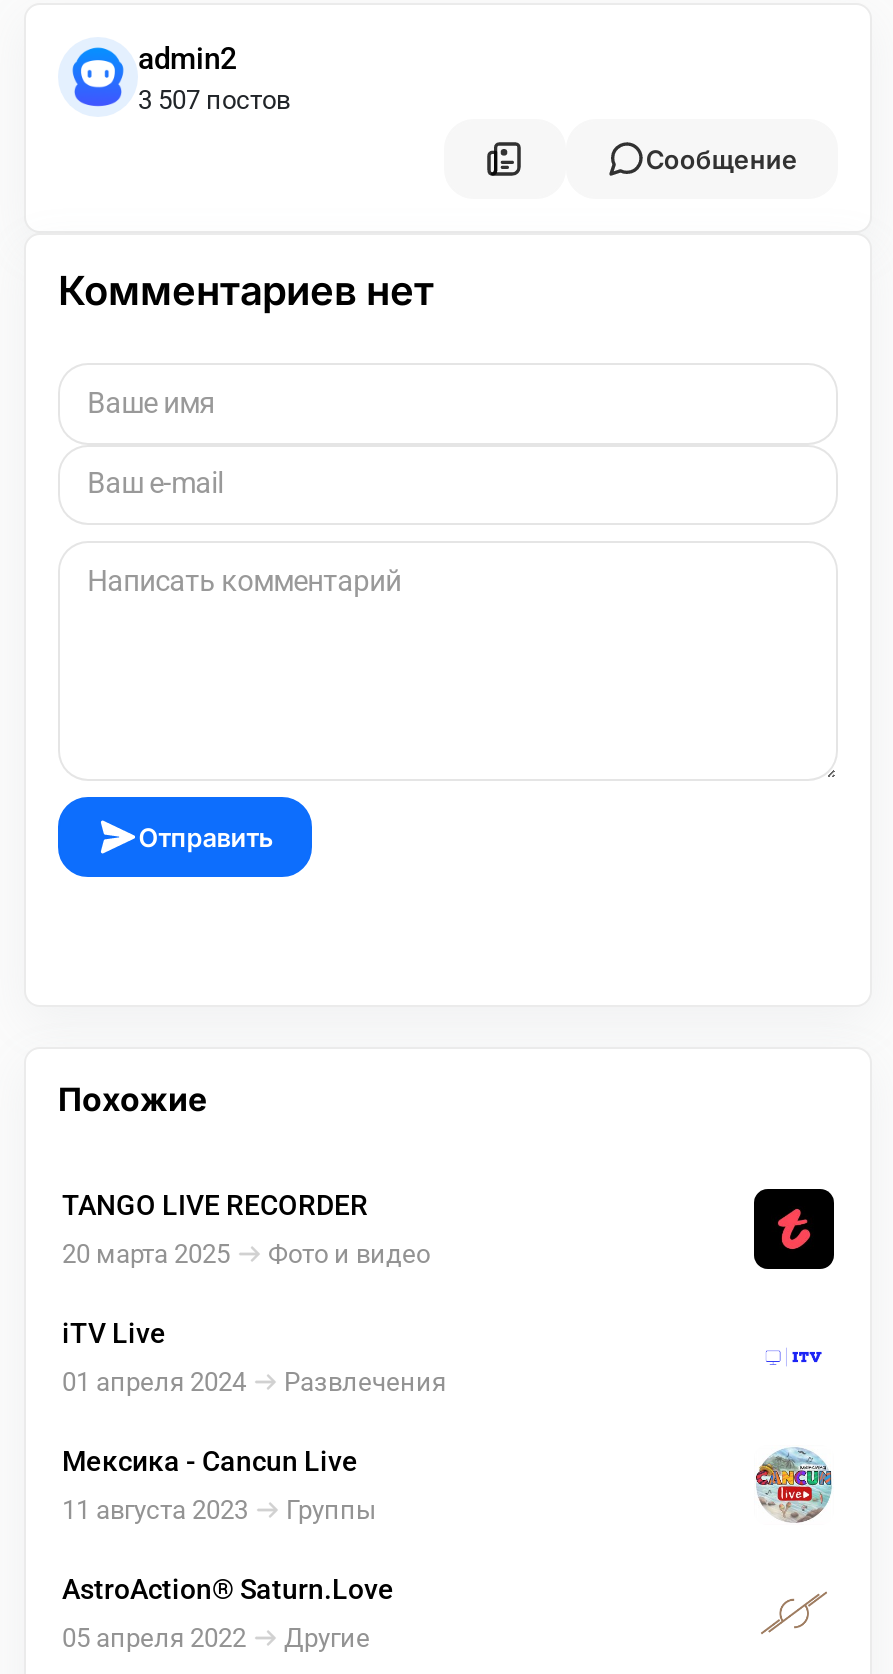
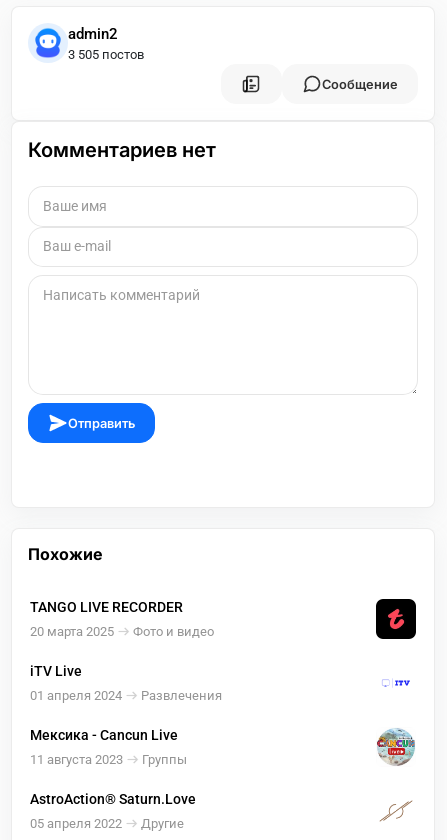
[138,85,290,115] 3 507 постов -> [68,47,144,62] 3 505 постов

